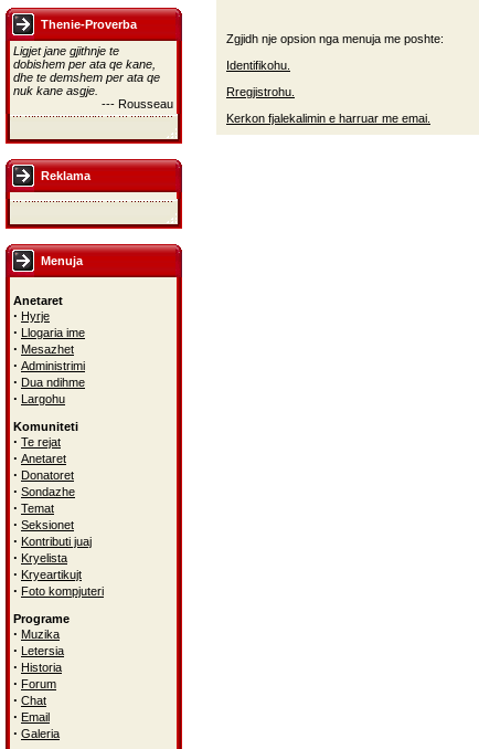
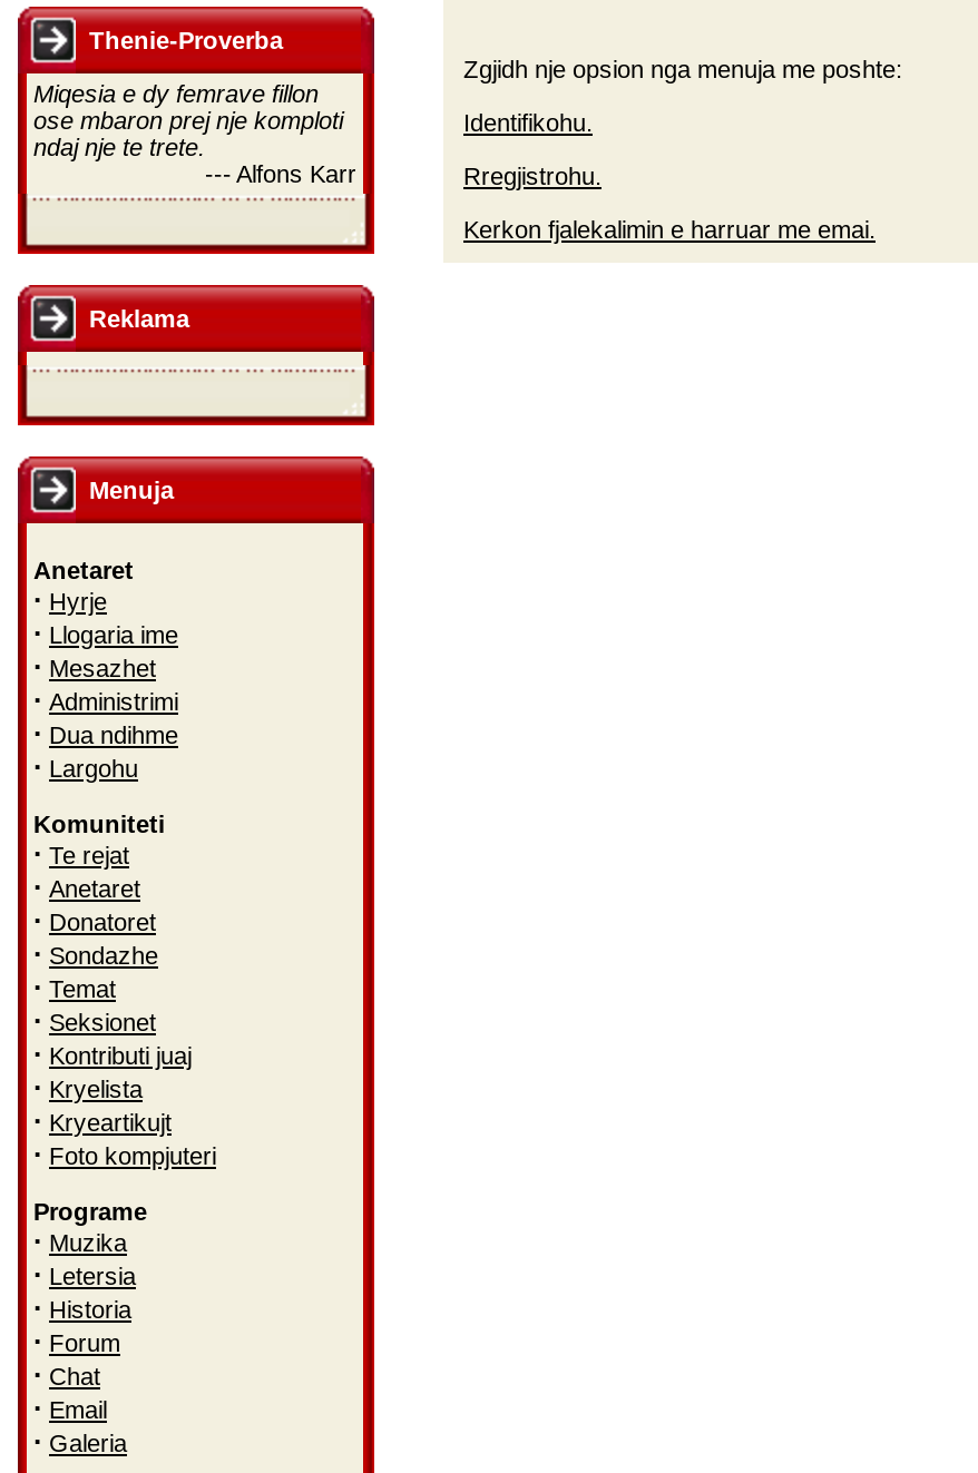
[13,44,173,110] Ligjet jane gjithnje te | dobishem per ata qe kane, | dhe te demshem per ata qe | nuk kane asgje. | --- Rousseau -> [33,80,356,187] Miqesia e dy femrave fillon | ose mbaron prej nje komploti | ndaj nje te trete. | --- Alfons Karr

